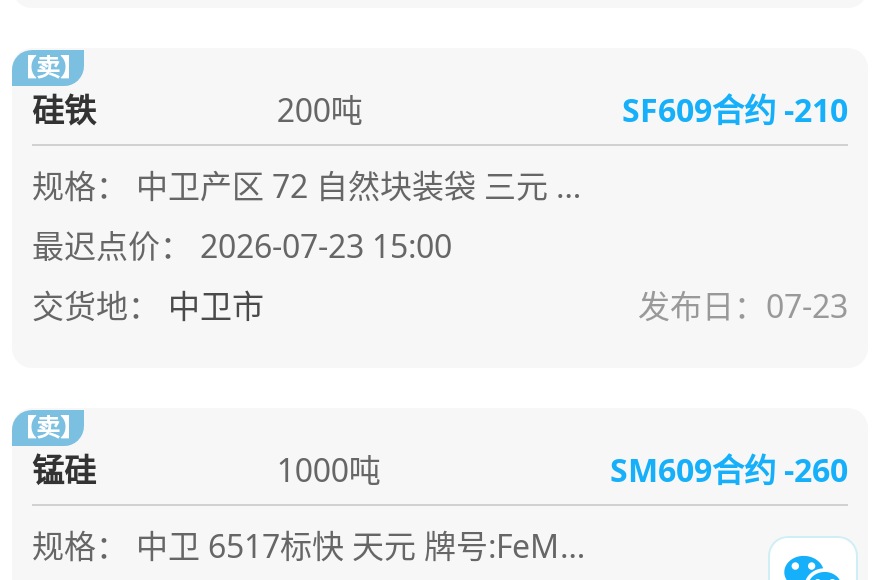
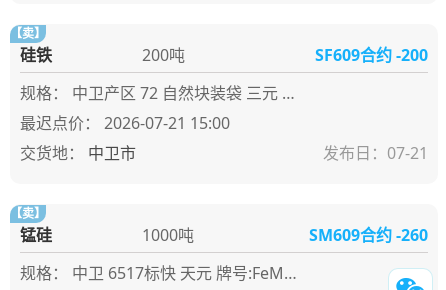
[622,89,848,133] SF609合约 -210 -> [315,44,428,66] SF609合约 -200
[192,225,452,269] 2026-07-23 15:00 -> [100,112,230,134] 2026-07-21 15:00
[638,285,848,329] 发布日：07-23 -> [323,142,428,164] 发布日：07-21

